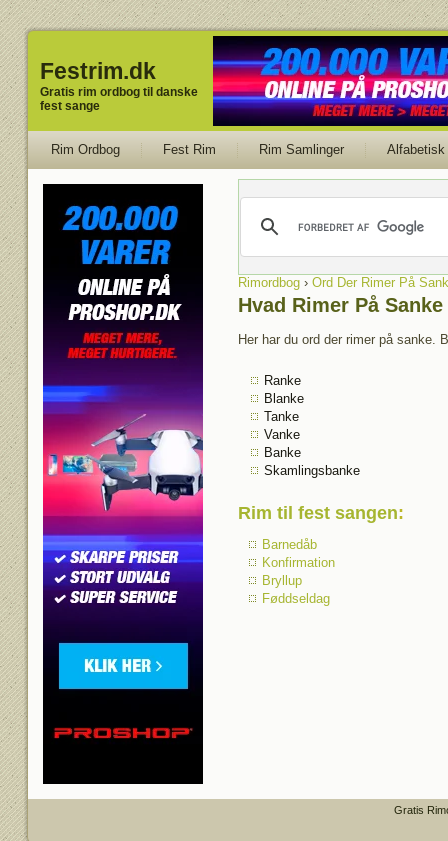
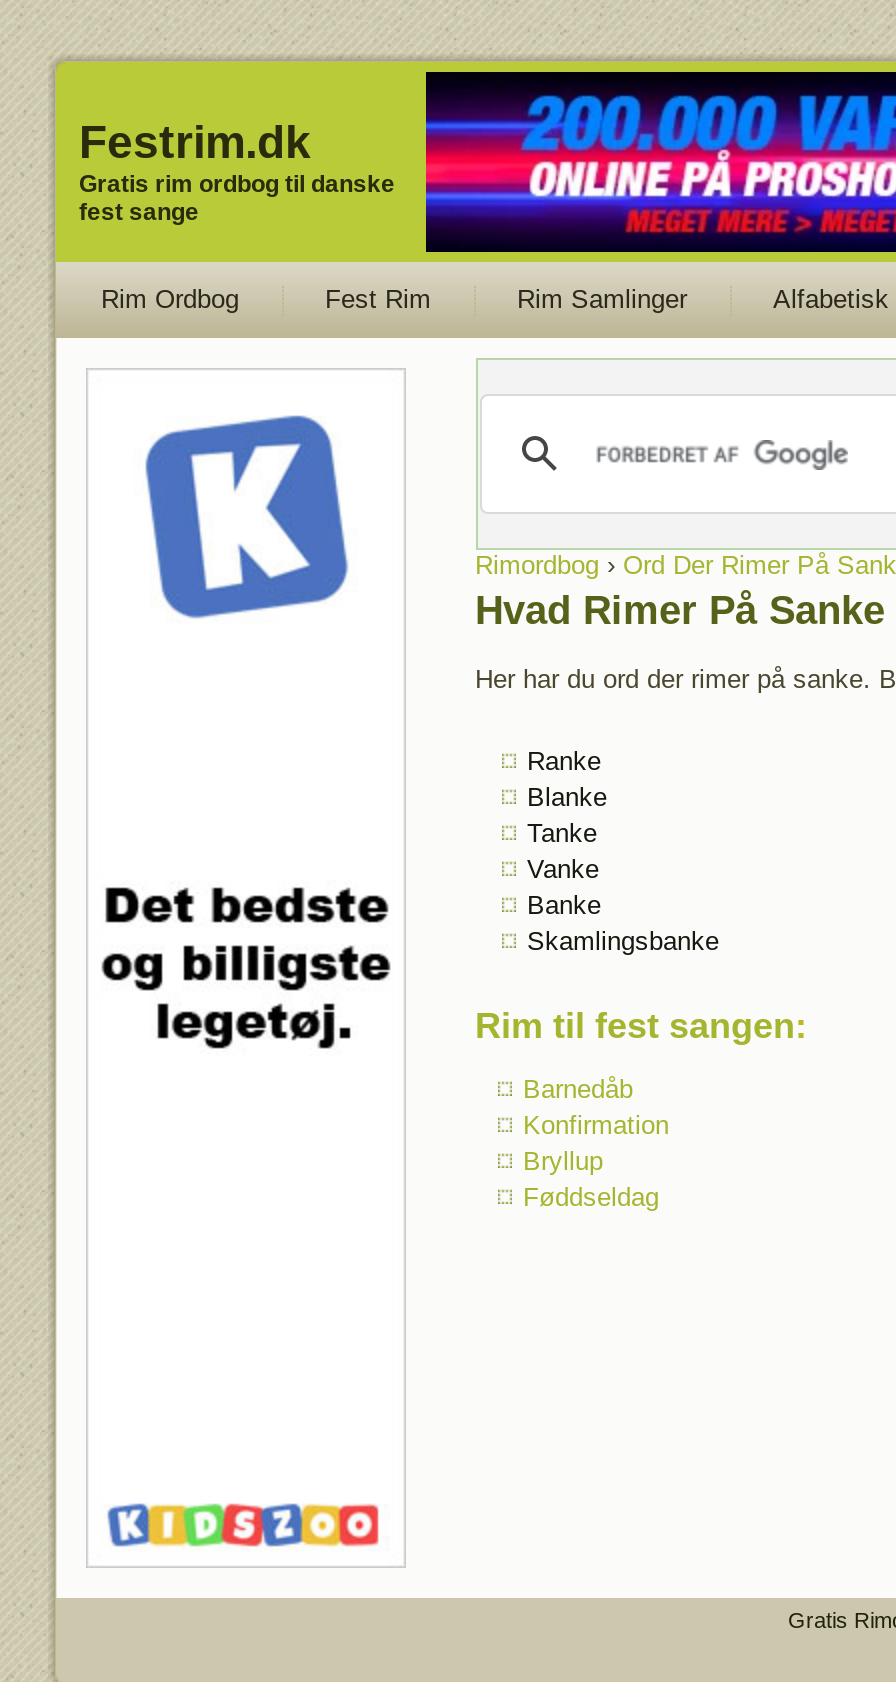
[42,183,204,785] [image] -> [86,368,406,1568] [image]

